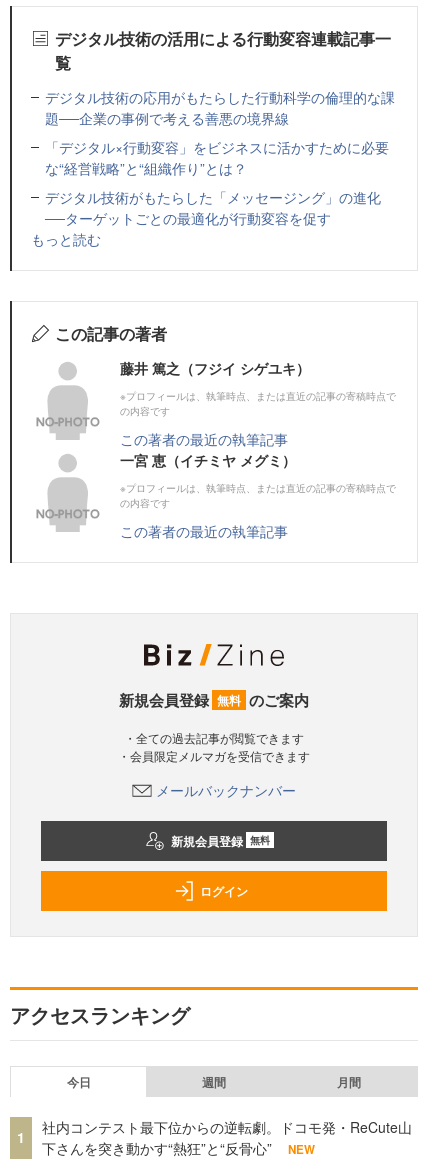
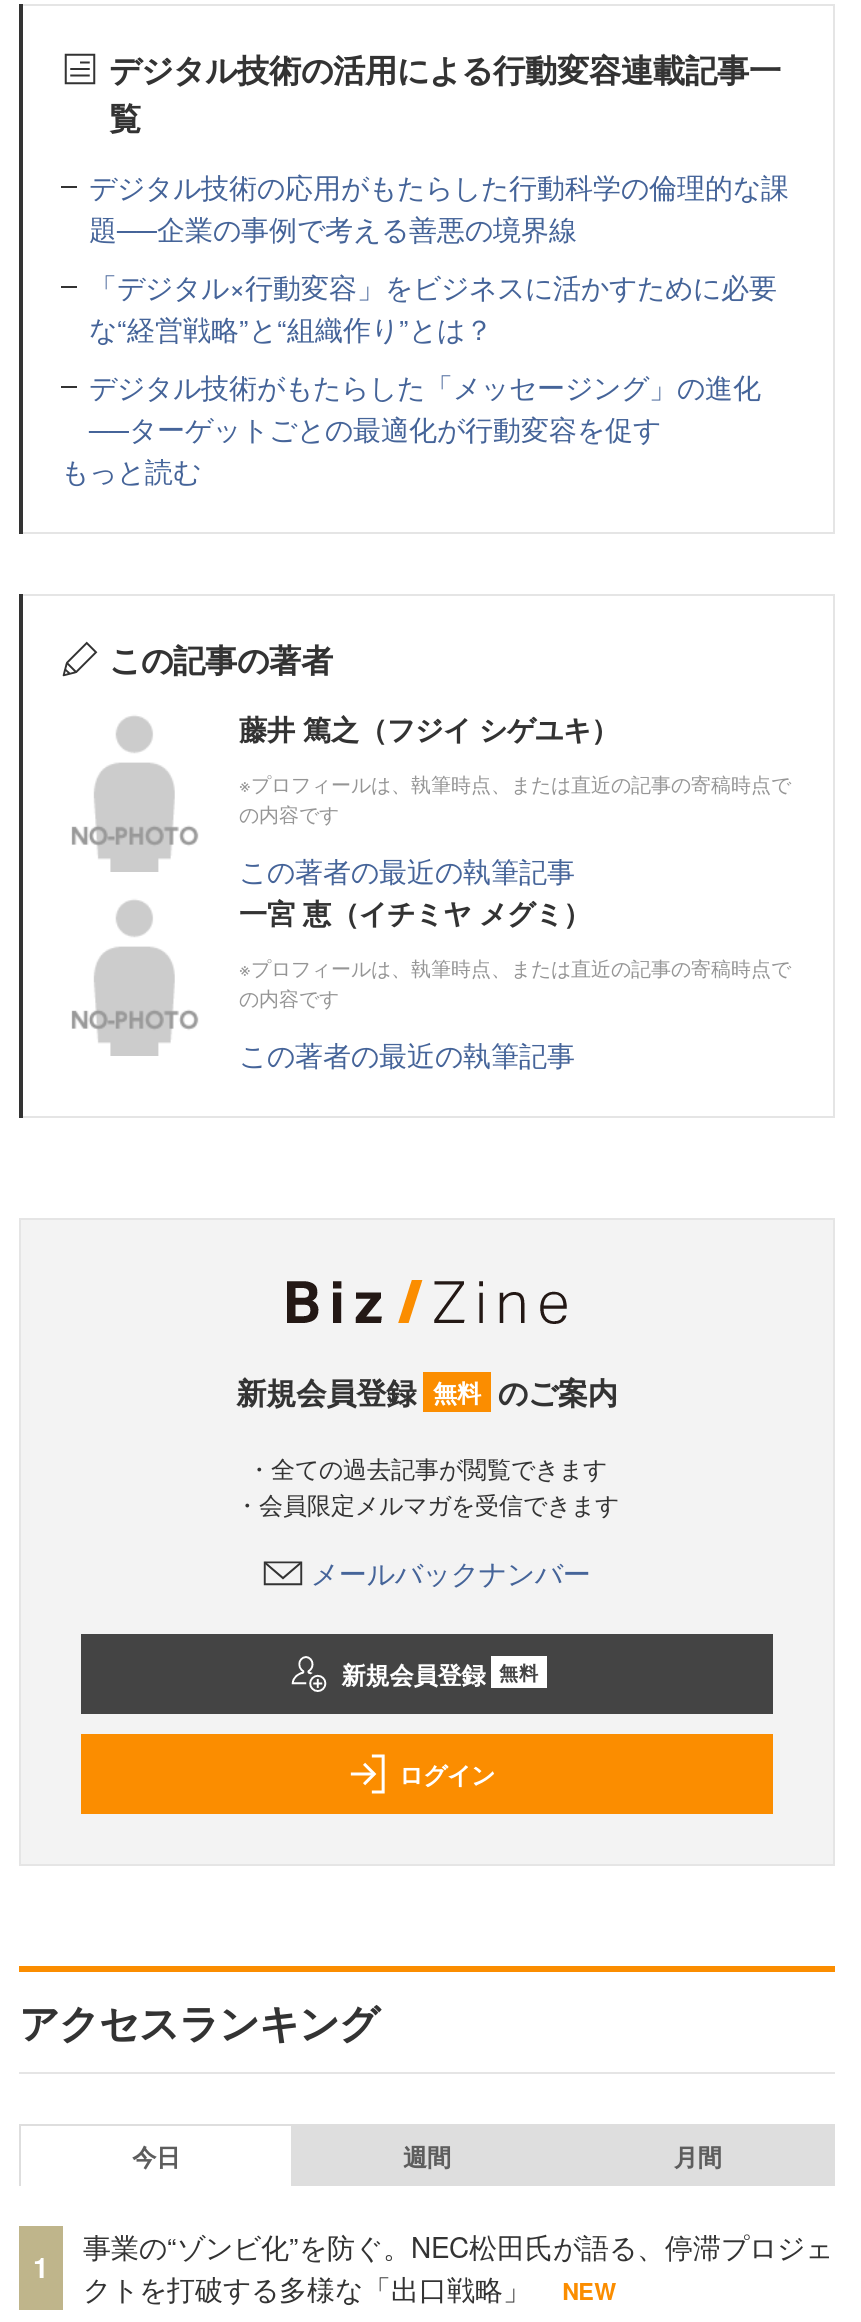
[42,1117,412,1158] 社内コンテスト最下位からの逆転劇。ドコモ発・ReCute山 | 下さんを突き動かす“熱狂”と“反骨心” -> [83,2225,833,2307] 事業の“ゾンビ化”を防ぐ。NEC松田氏が語る、停滞プロジェ | クトを打破する多様な「出口戦略」

